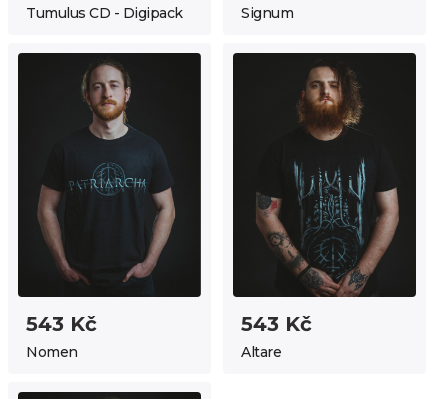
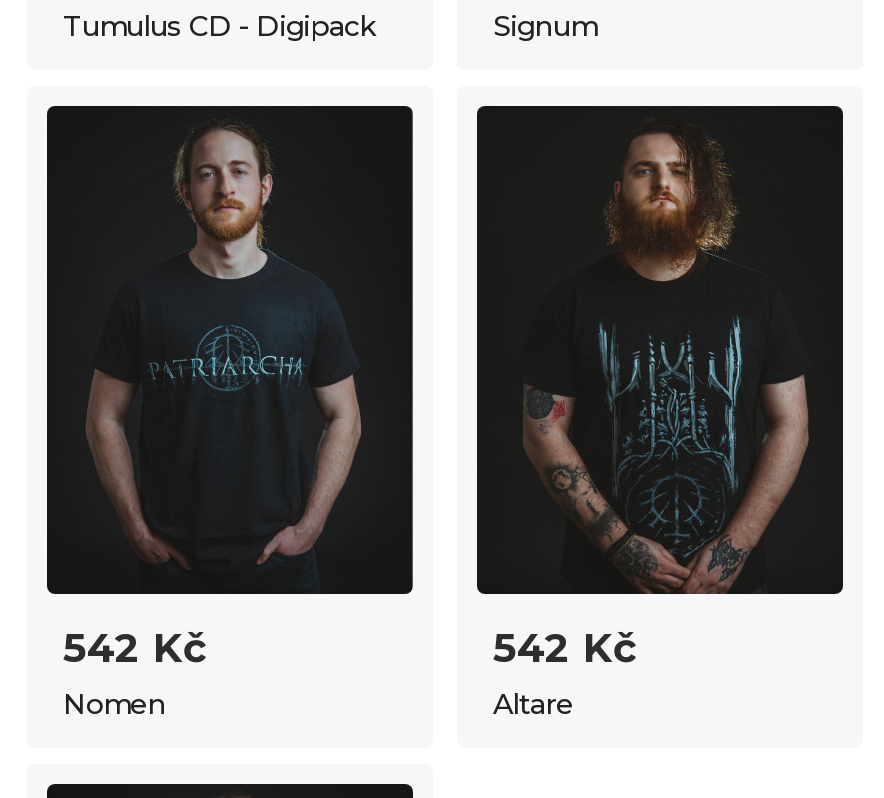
[26,312,97,336] 543 Kč -> [63,624,207,672] 542 Kč
[241,312,312,336] 543 Kč -> [493,624,637,672] 542 Kč

